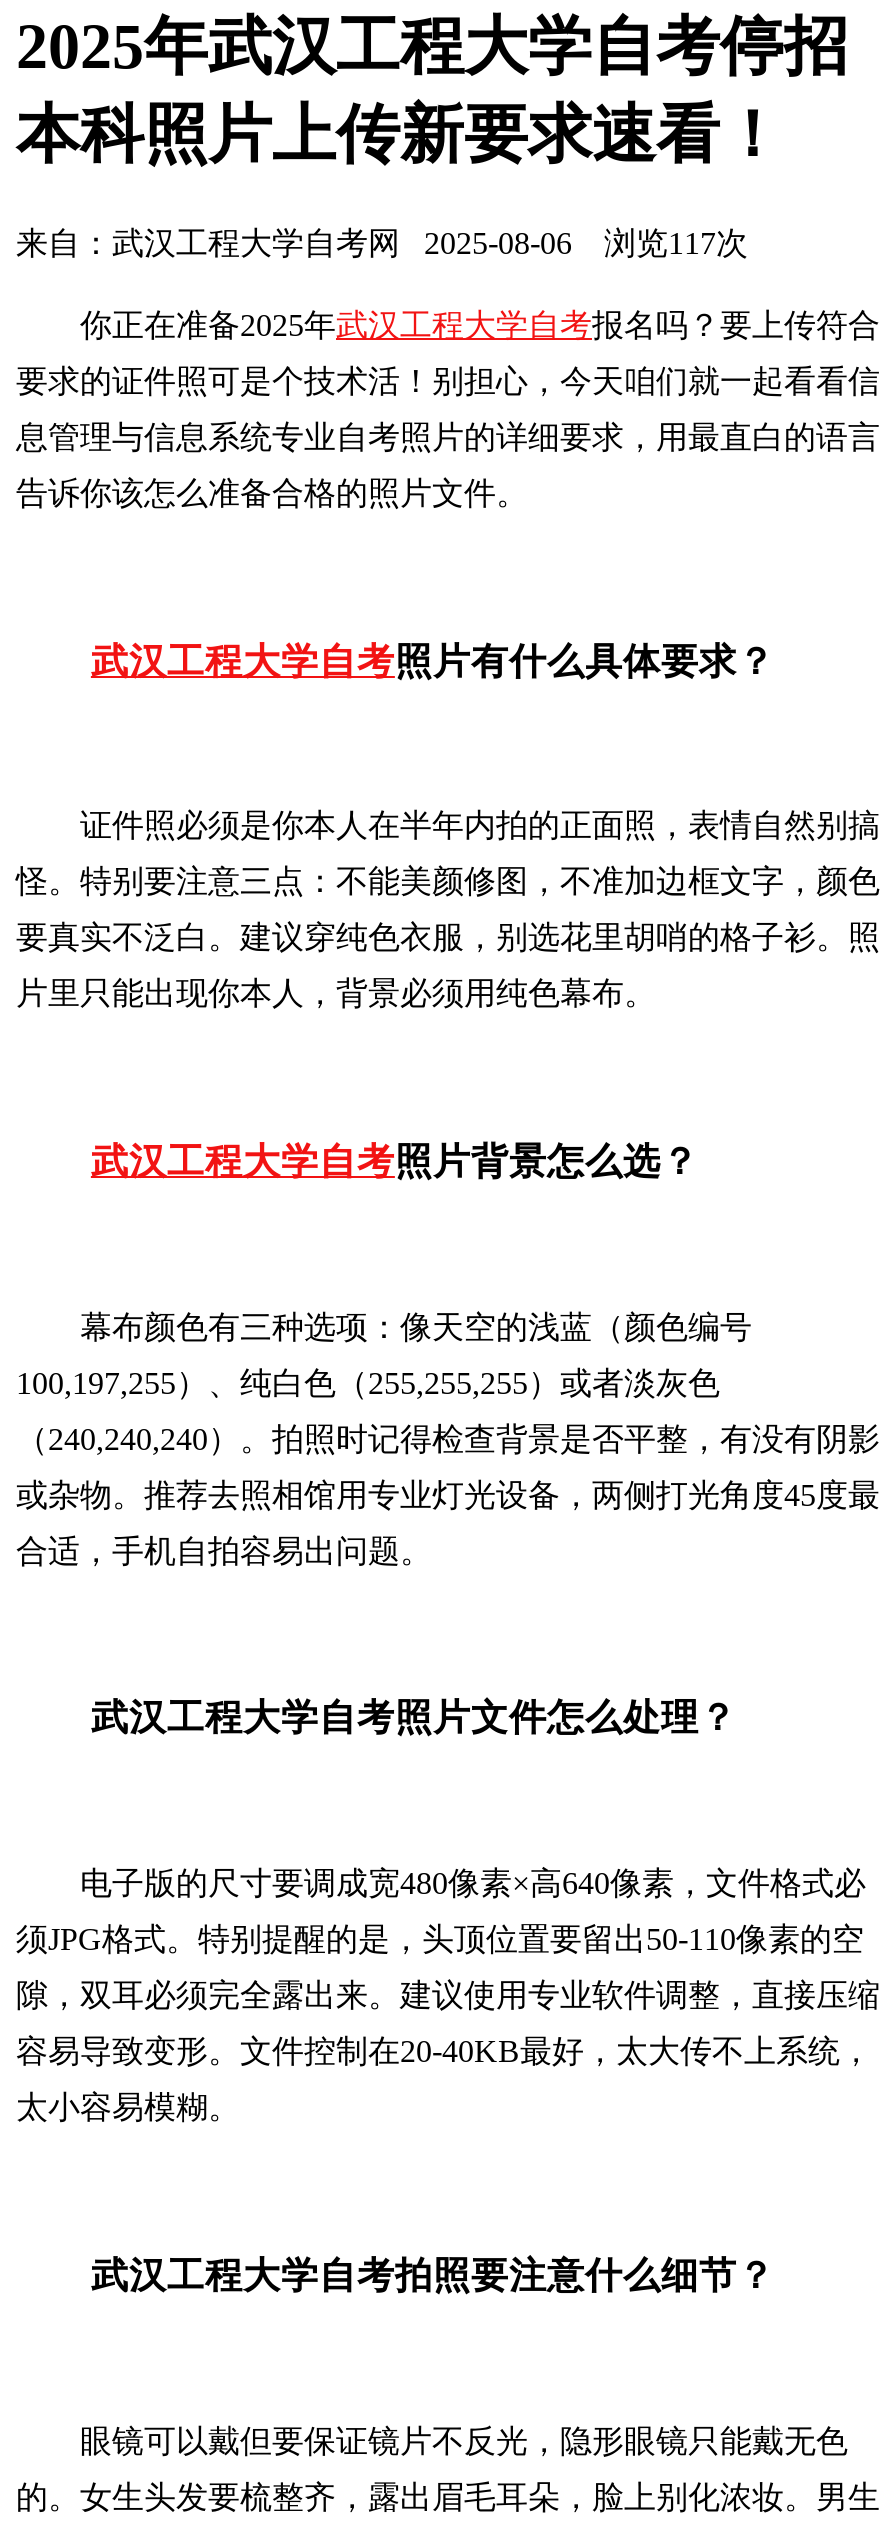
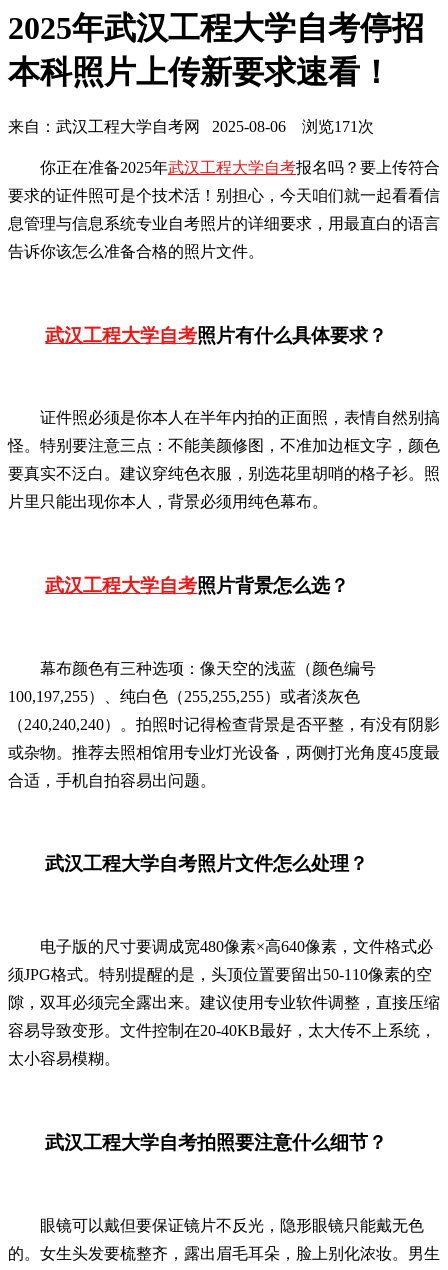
[16,226,748,260] 来自：武汉工程大学自考网 2025-08-06 浏览117次 -> [8,118,374,135] 来自：武汉工程大学自考网 2025-08-06 浏览171次

